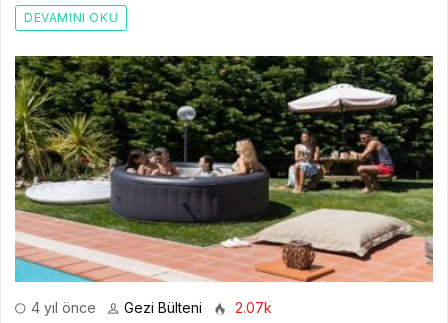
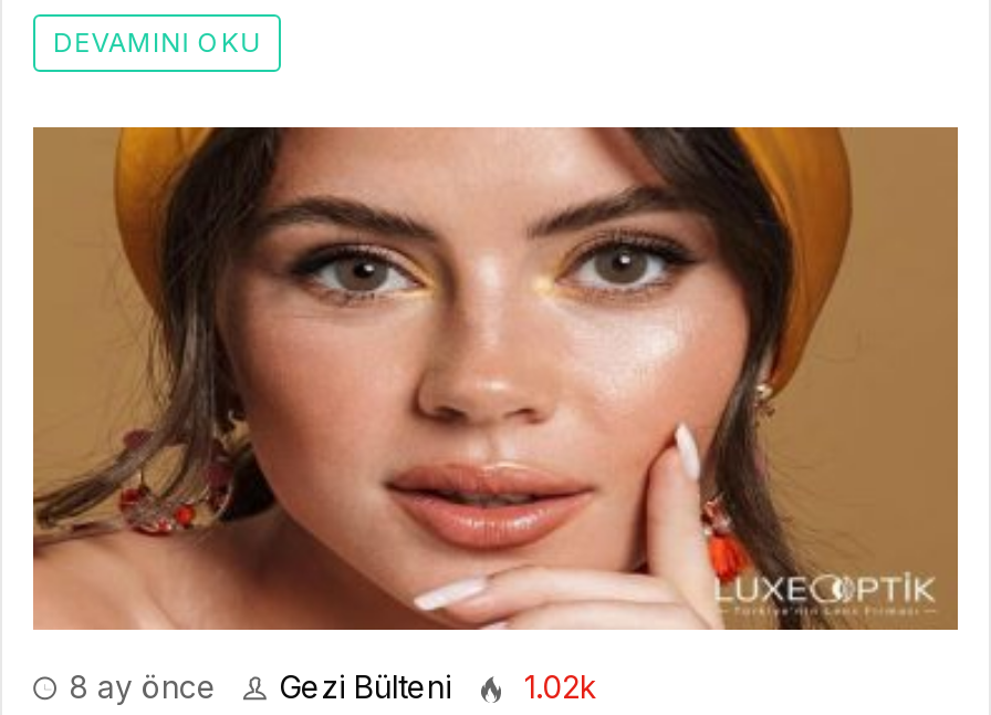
[14,55,434,316] [image] | 4 yıl önce -> [31,124,960,704] [image] | 8 ay önce
[231,299,272,316] 2.07k -> [515,667,597,704] 1.02k

